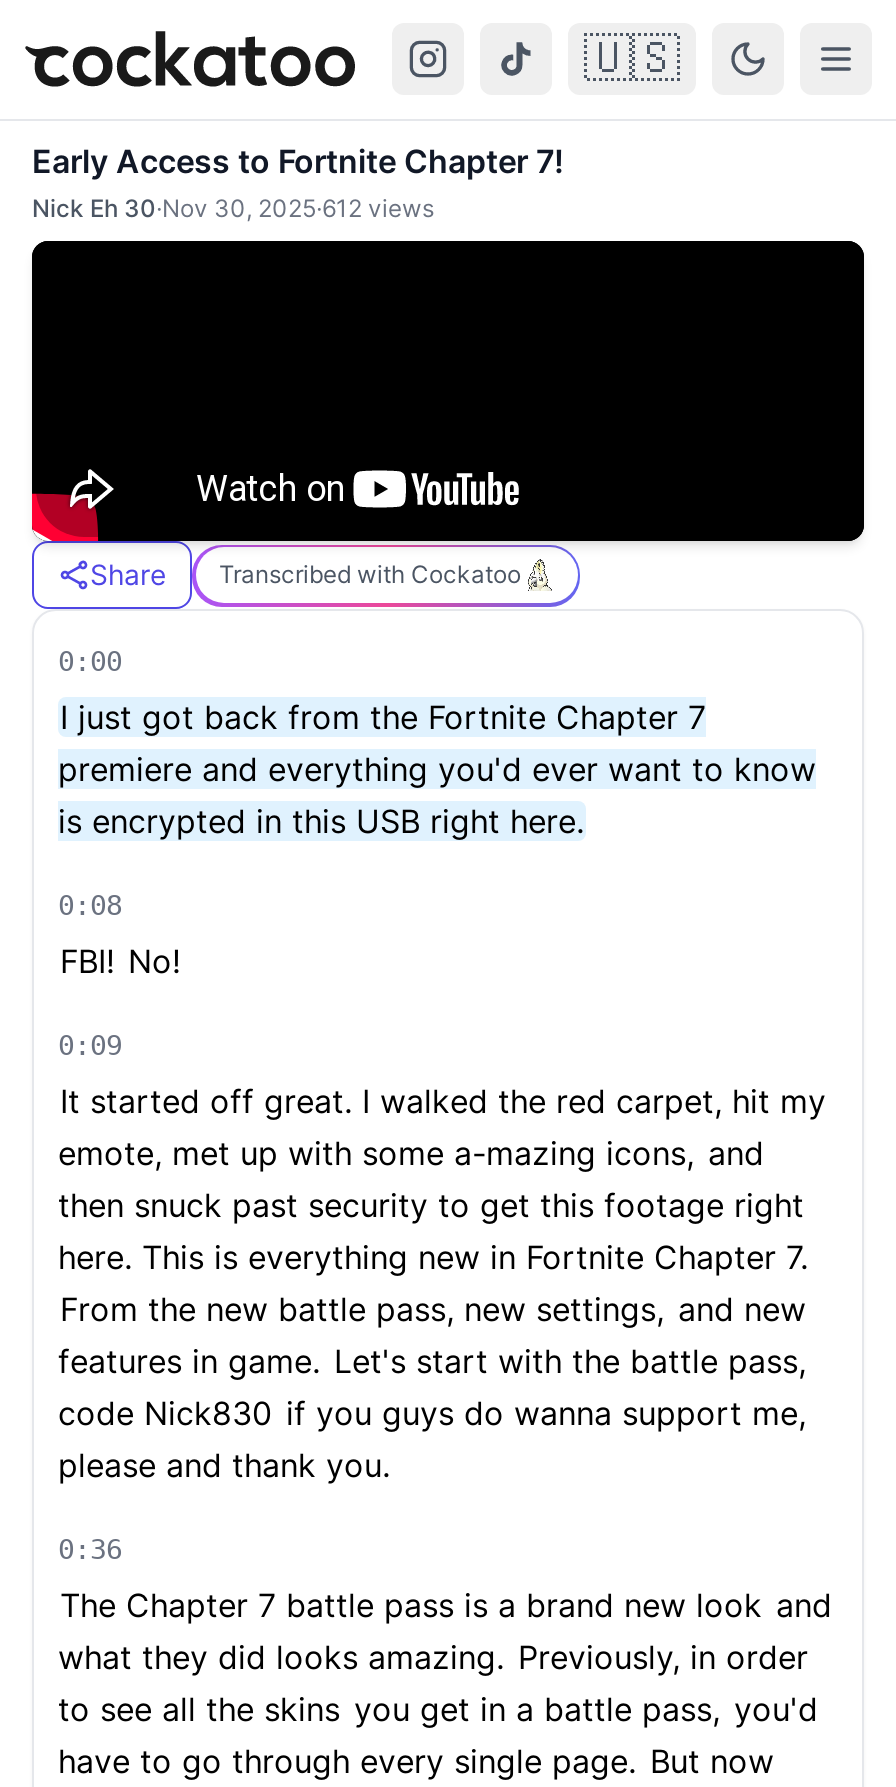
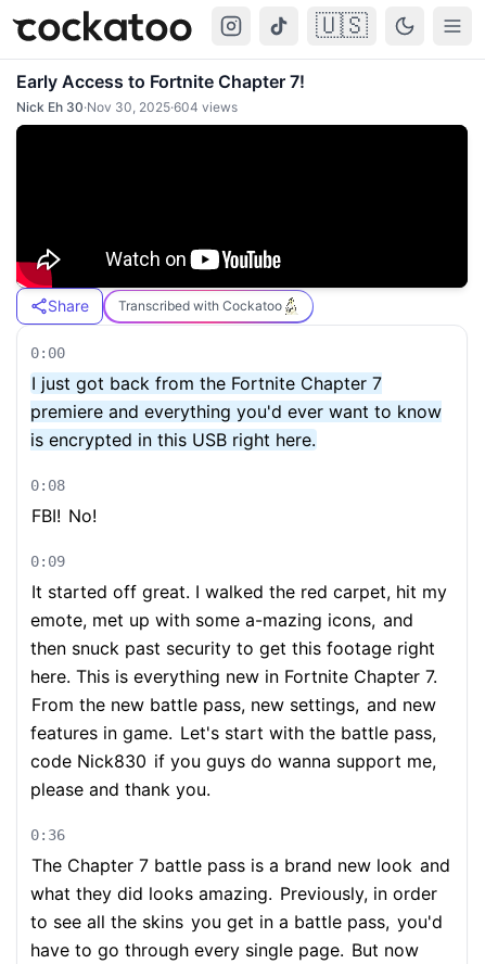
[32,193,434,223] Nick Eh 30·Nov 30, 2025·612 views -> [16,99,238,115] Nick Eh 30·Nov 30, 2025·604 views

